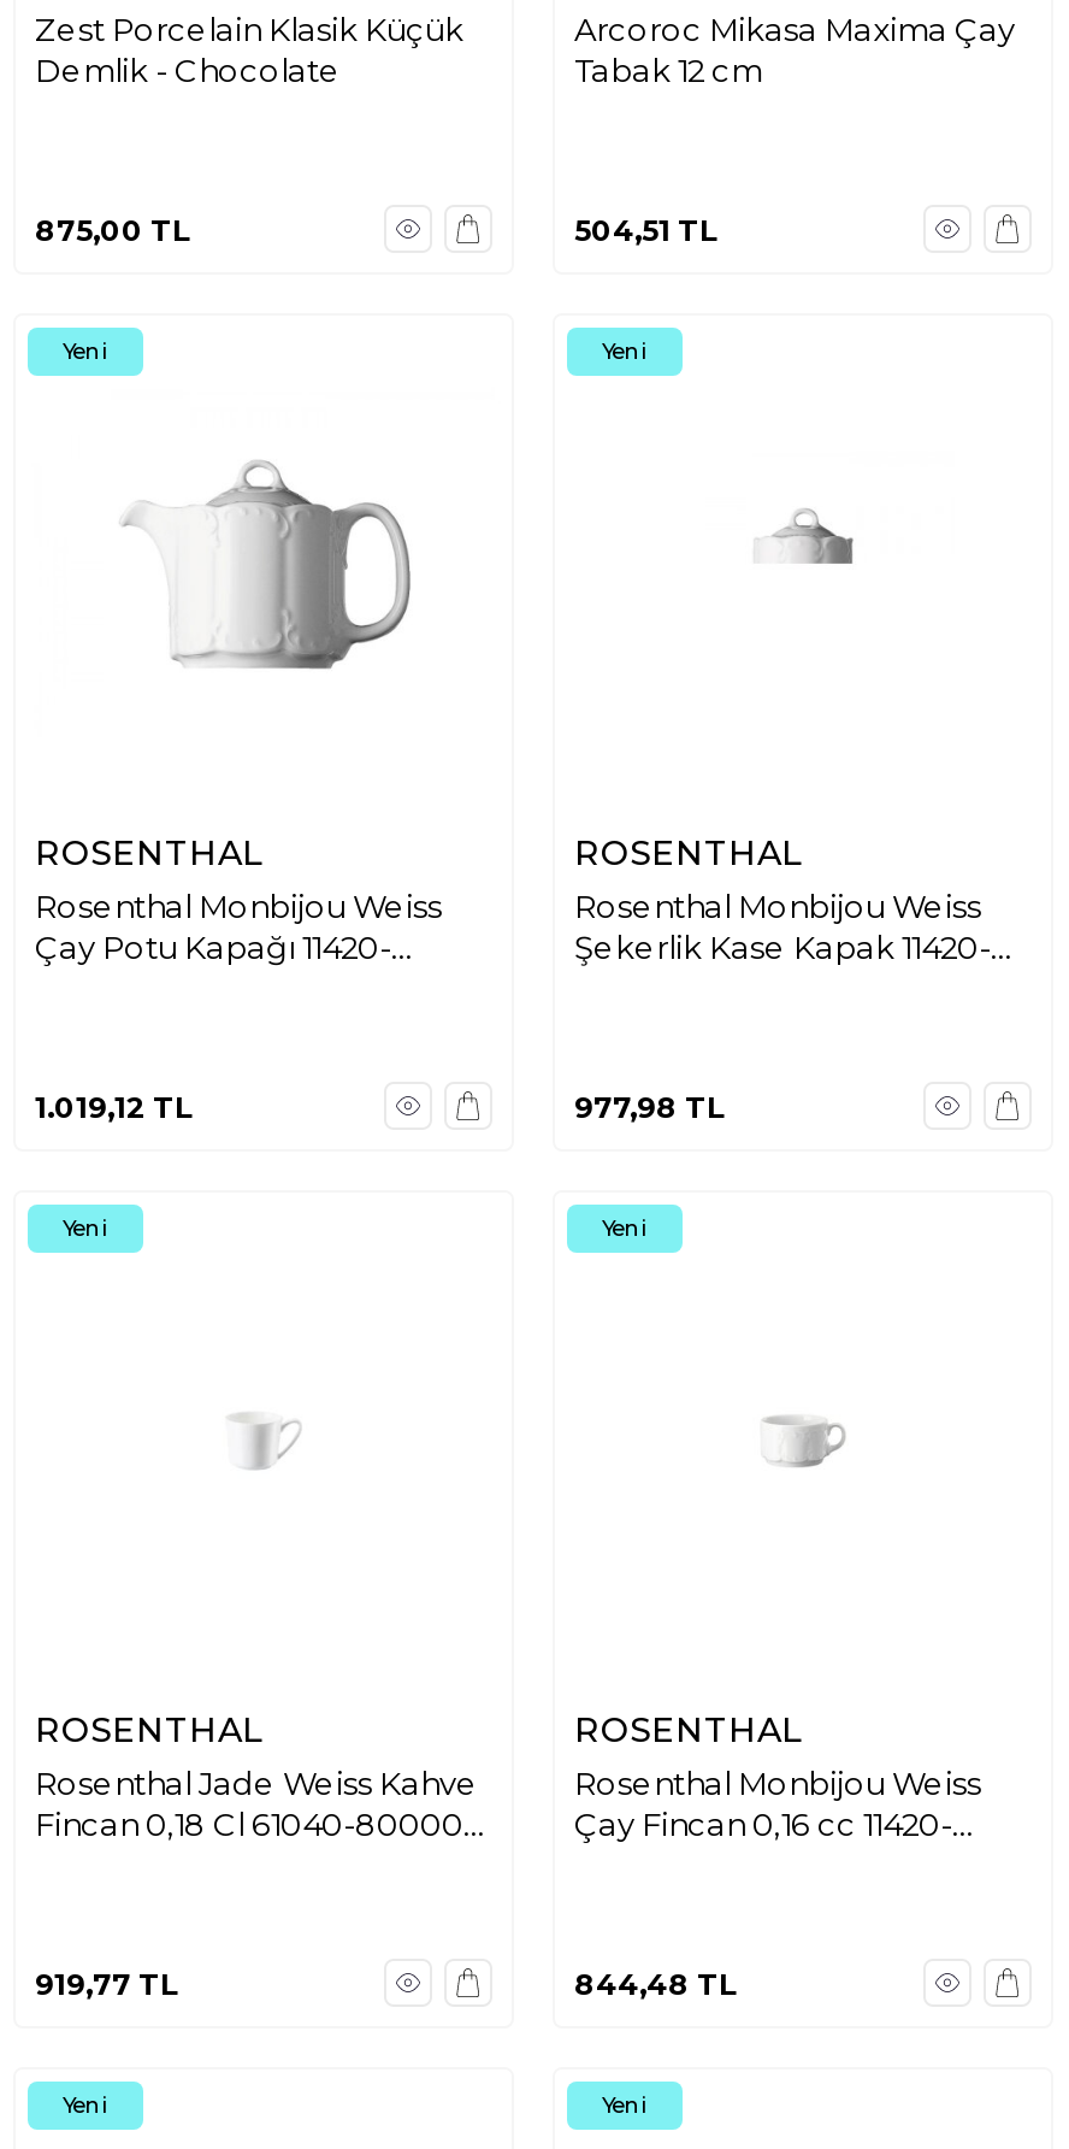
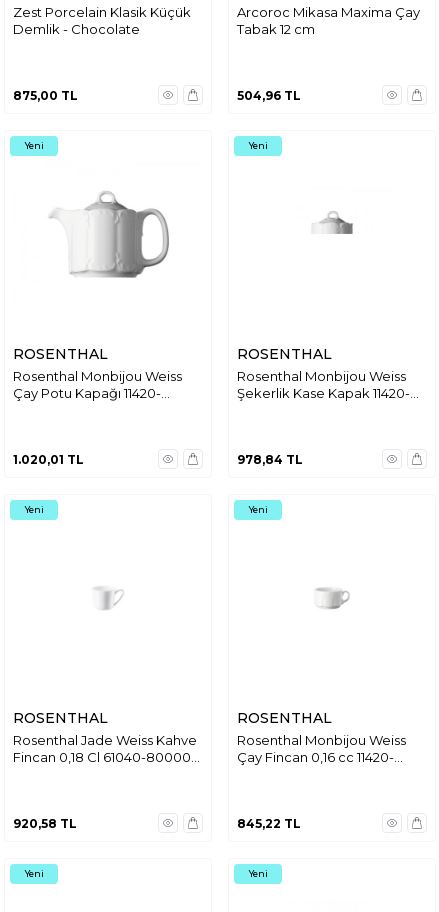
[574,212,719,248] 504,51 TL -> [237,88,301,103] 504,96 TL
[35,1089,194,1125] 1.019,12 TL -> [13,452,84,467] 1.020,01 TL
[574,1089,726,1125] 977,98 TL -> [237,452,303,467] 978,84 TL
[35,1966,179,2002] 919,77 TL -> [13,816,77,831] 920,58 TL
[574,1966,738,2002] 844,48 TL -> [237,816,301,831] 845,22 TL

